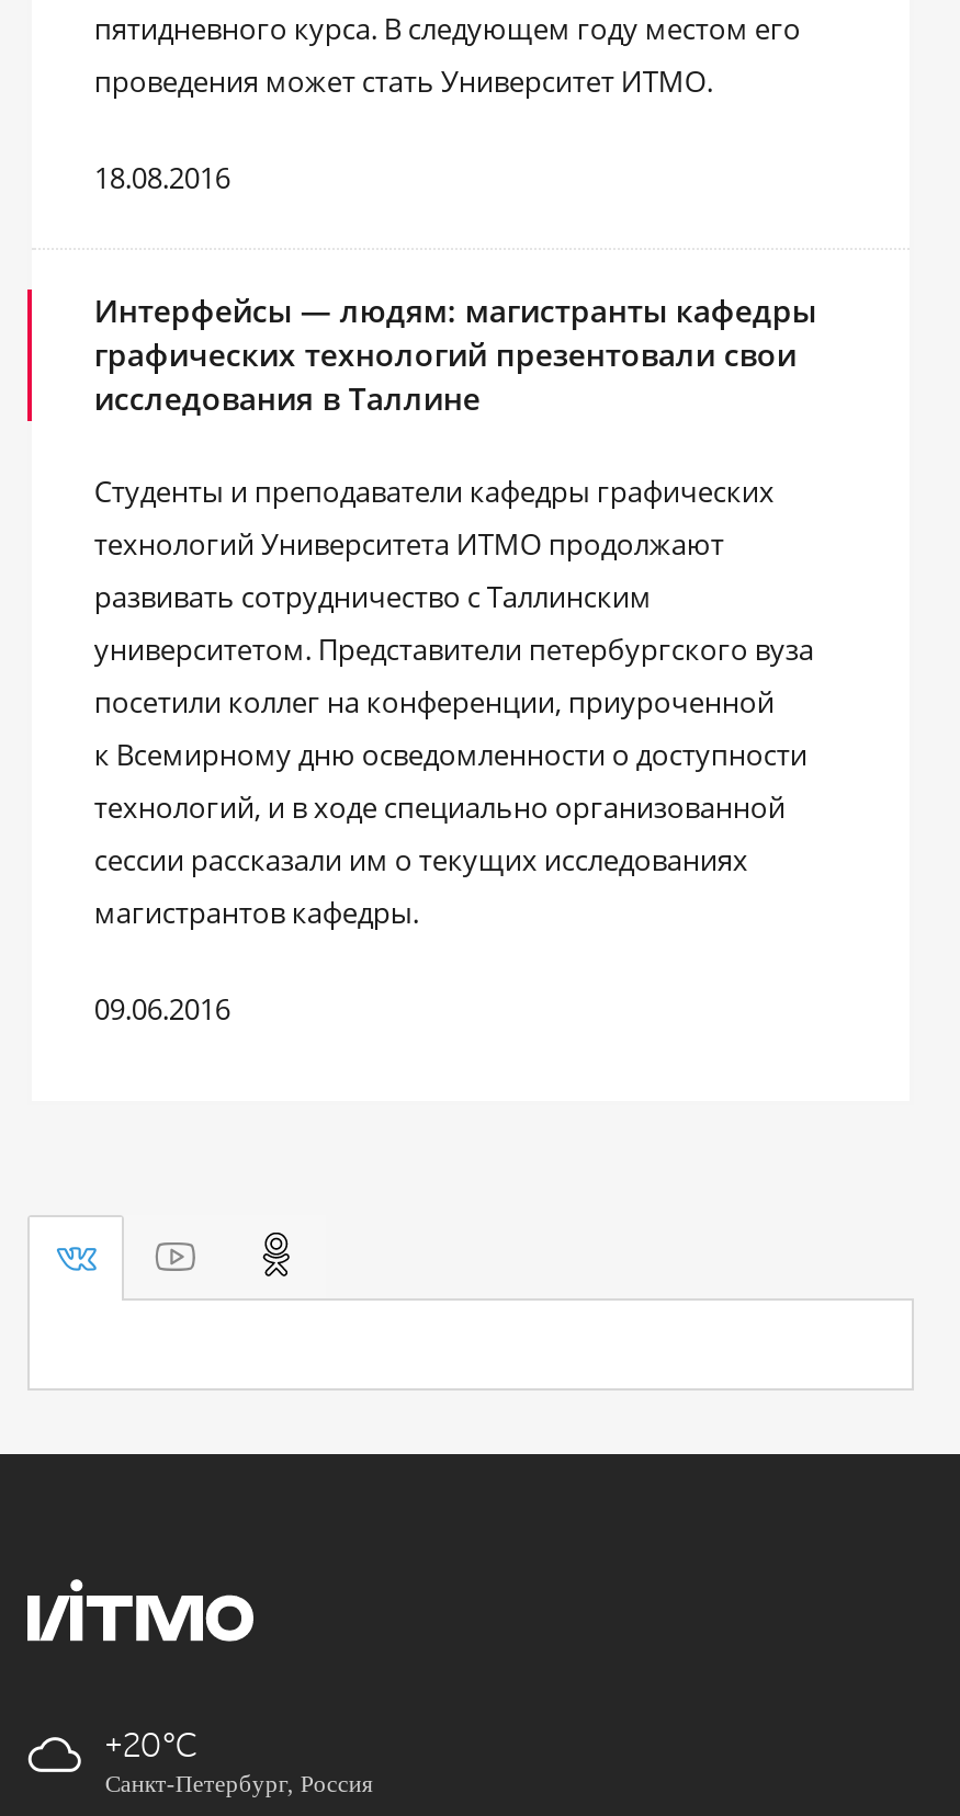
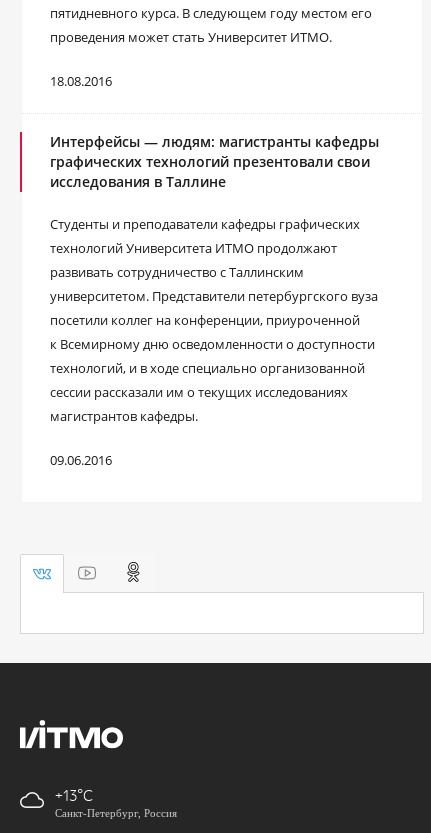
[105,1726,162,1768] +20 -> [55,787,77,806] +13

